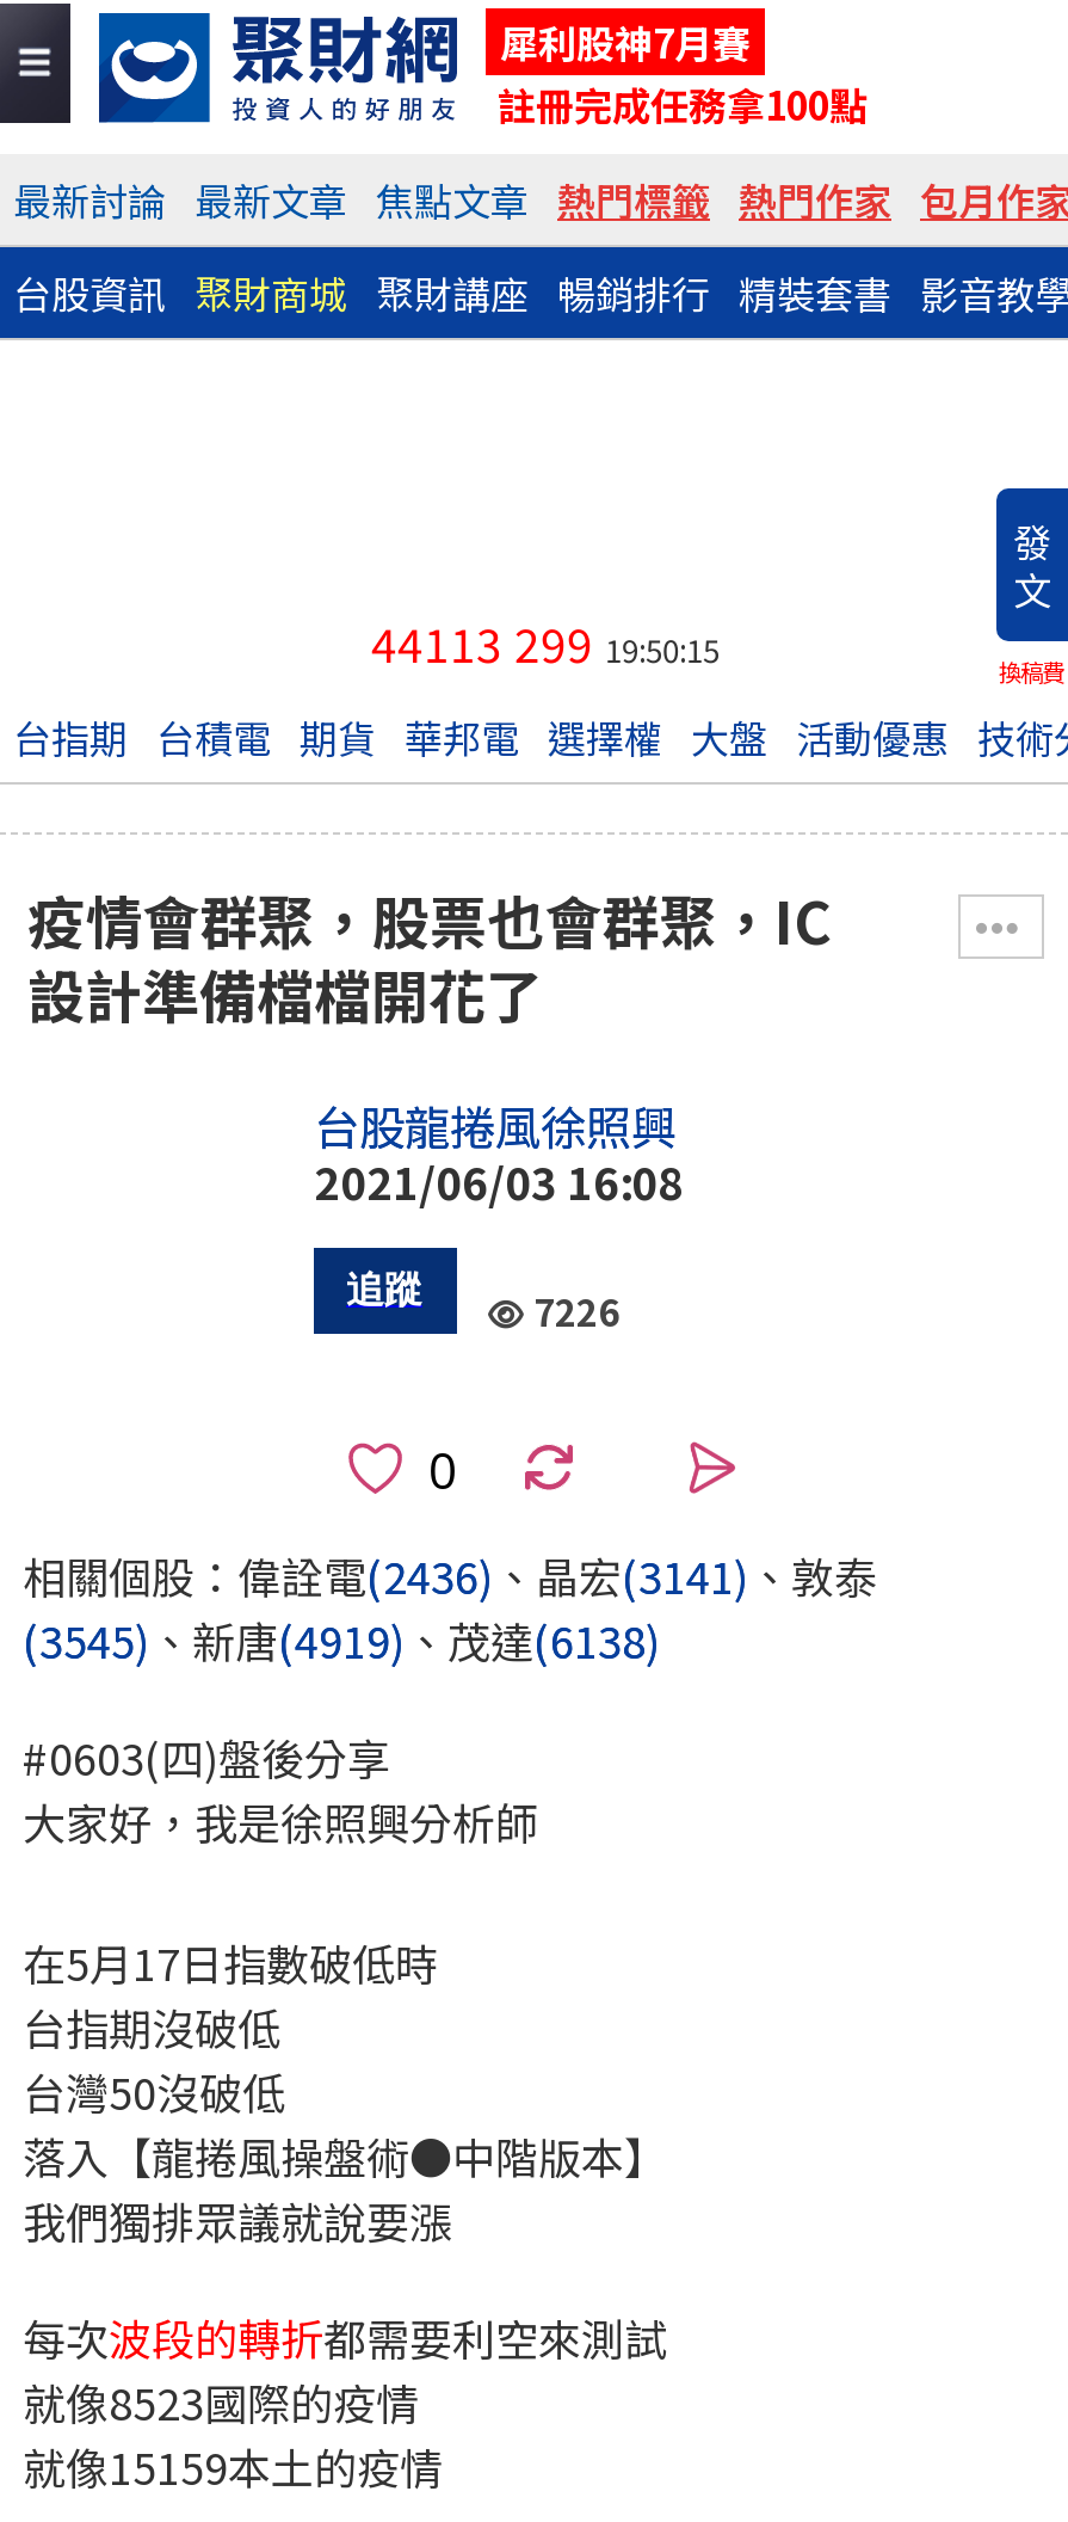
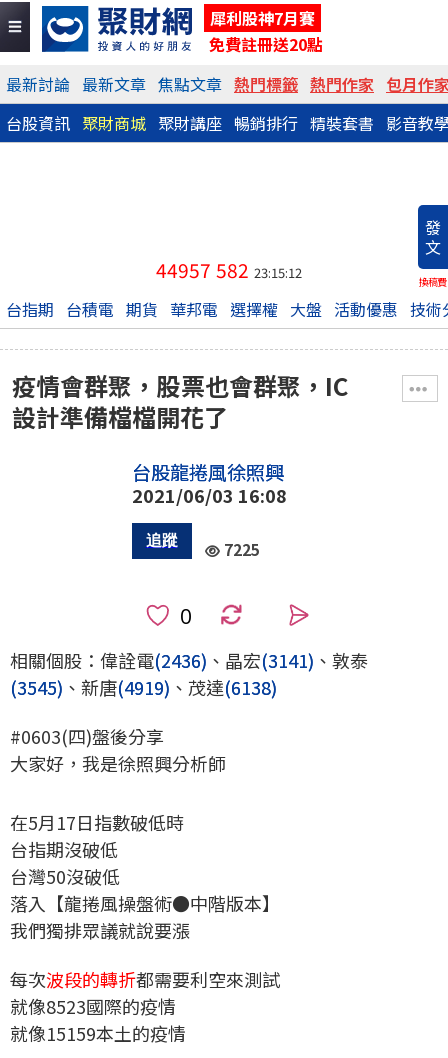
[498,75,868,133] 註冊完成任務拿100點 -> [209,32,323,56] 免費註冊送20點
[371,610,720,677] 44113 299 19:50:15 -> [156,256,302,284] 44957 582 23:15:12
[533,1284,619,1336] 7226 -> [224,538,260,560] 7225

